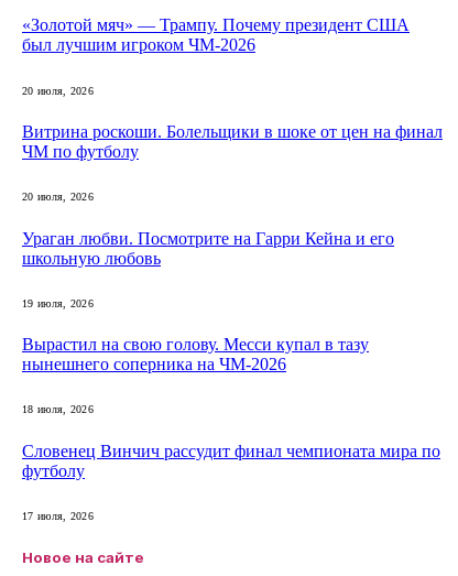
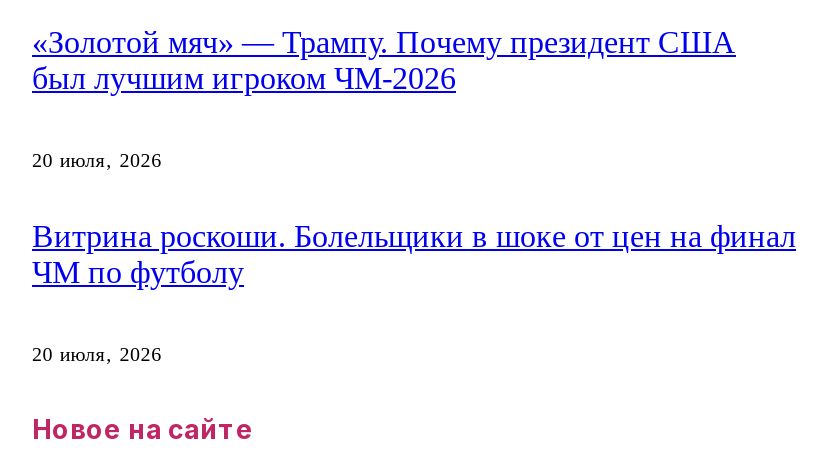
[22,229,440,522] Ураган любви. Посмотрите на Гарри Кейна и его | школьную любовь | 19 июля, 2026 | Вырастил на свою голову. Месси купал в тазу | нынешнего соперника на ЧМ-2026 | 18 июля, 2026 | Словенец Винчич рассудит финал чемпионата мира по | футболу | 17 июля, 2026 -> none

